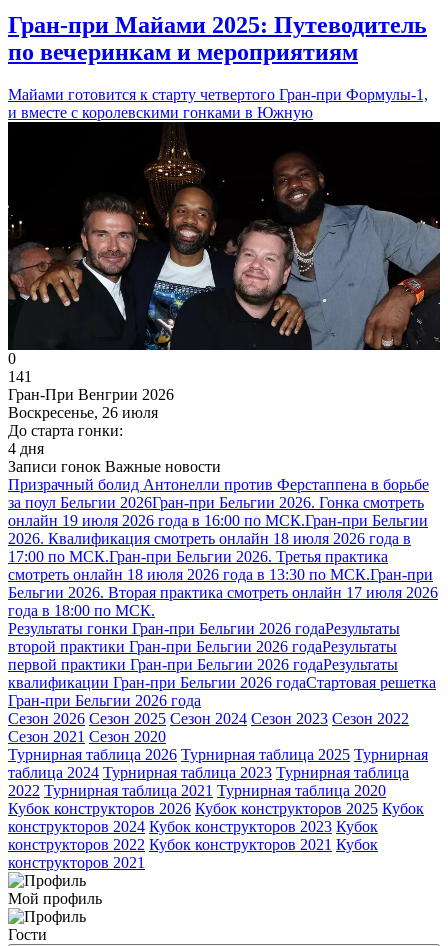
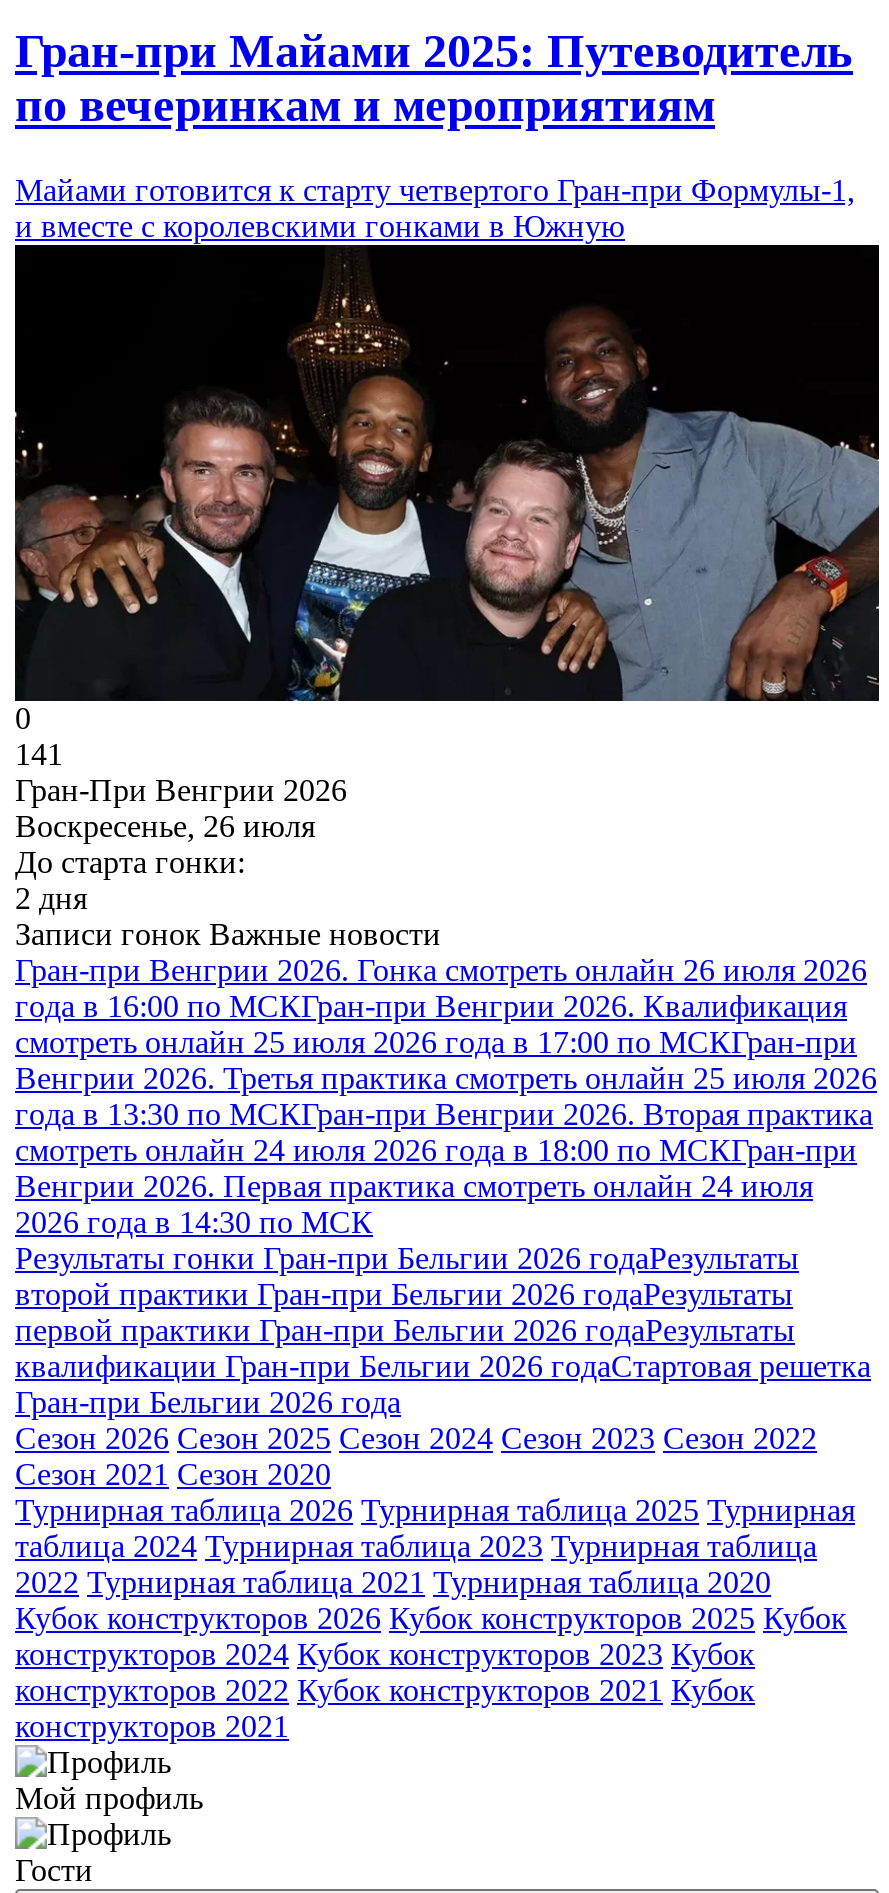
[8,440,44,457] 4 дня -> [15,882,87,916] 2 дня
[8,476,438,619] Призрачный болид Антонелли против Ферстаппена в борьбе | за поул Бельгии 2026Гран-при Бельгии 2026. Гонка смотреть | онлайн 19 июля 2026 года в 16:00 по МСК.Гран-при Бельгии | 2026. Квалификация смотреть онлайн 18 июля 2026 года в | 17:00 по МСК.Гран-при Бельгии 2026. Третья практика | смотреть онлайн 18 июля 2026 года в 13:30 по МСК.Гран-при | Бельгии 2026. Вторая практика смотреть онлайн 17 июля 2026 | года в 18:00 по МСК. -> [15,954,877,1240] Гран-при Венгрии 2026. Гонка смотреть онлайн 26 июля 2026 | года в 16:00 по МСКГран-при Венгрии 2026. Квалификация | смотреть онлайн 25 июля 2026 года в 17:00 по МСКГран-при | Венгрии 2026. Третья практика смотреть онлайн 25 июля 2026 | года в 13:30 по МСКГран-при Венгрии 2026. Вторая практика | смотреть онлайн 24 июля 2026 года в 18:00 по МСКГран-при | Венгрии 2026. Первая практика смотреть онлайн 24 июля | 2026 года в 14:30 по МСК

